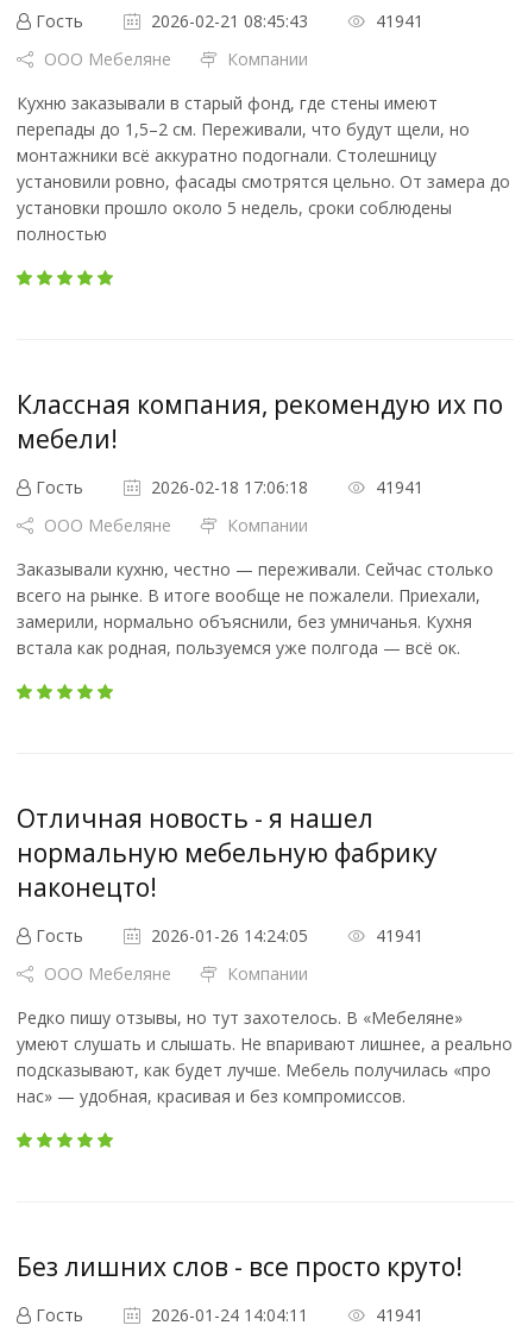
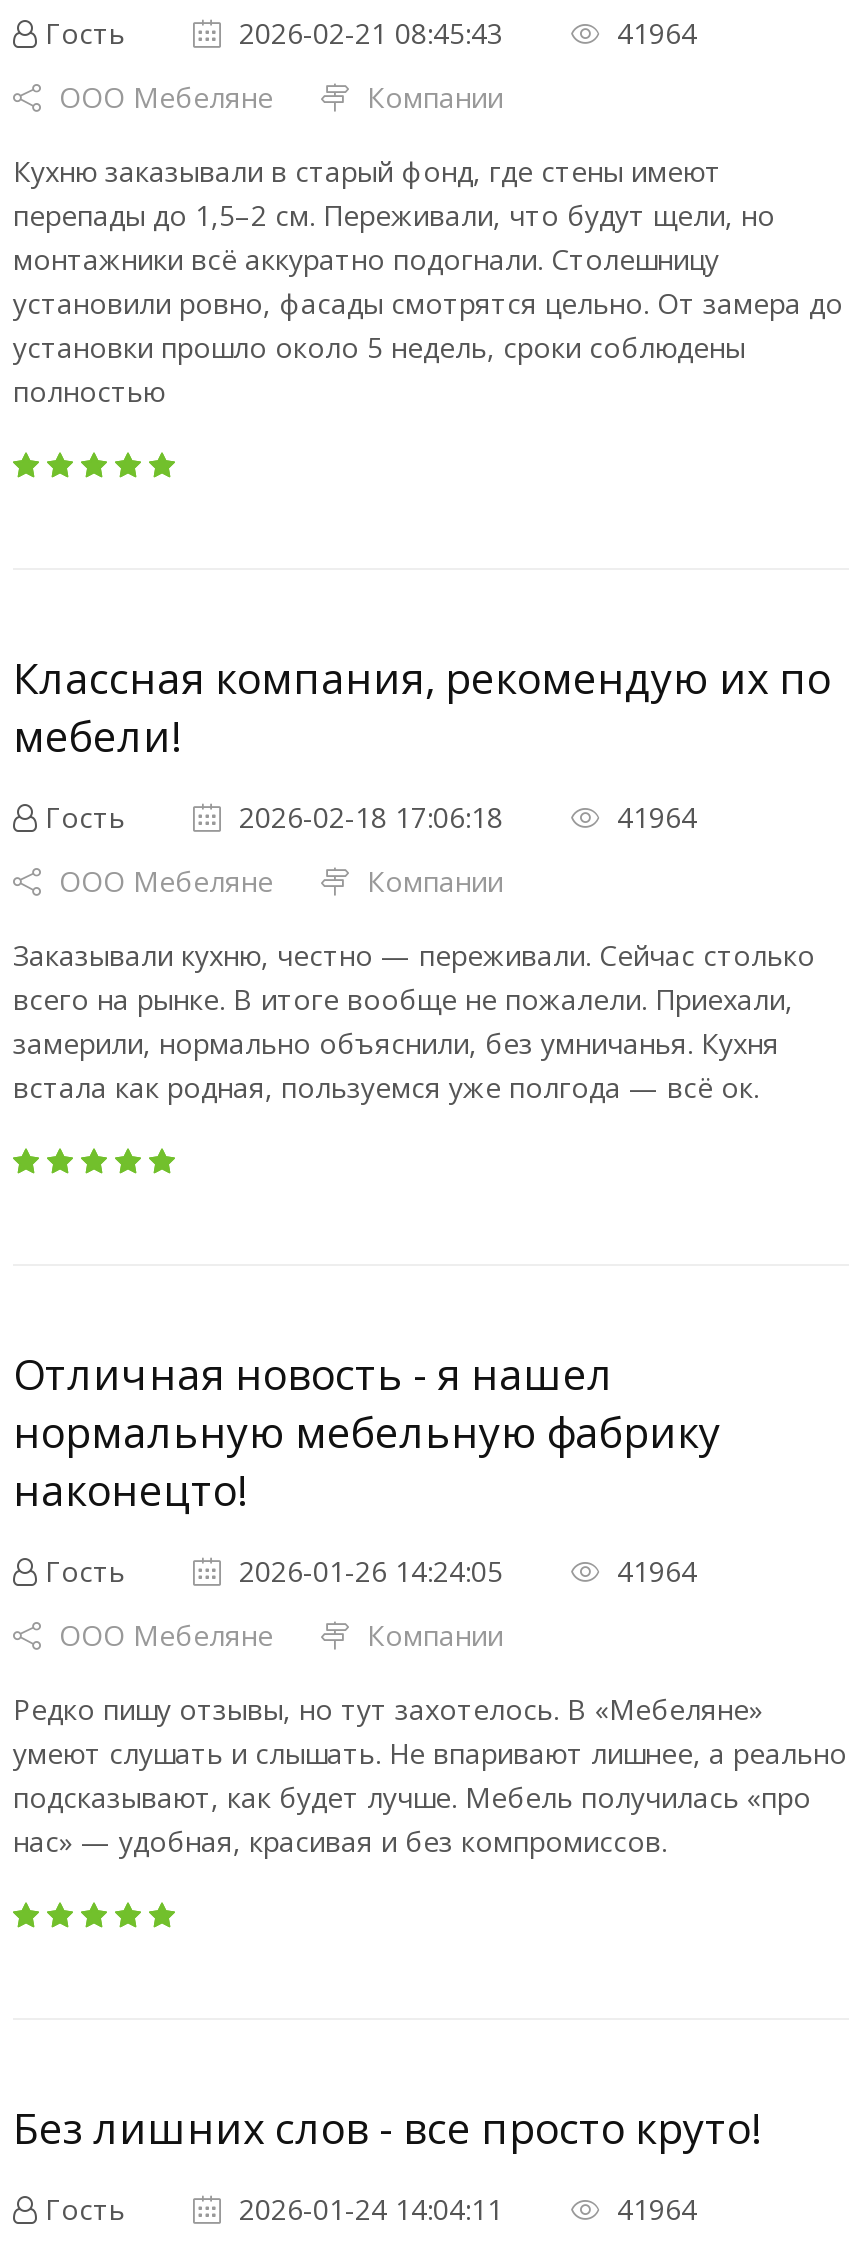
[371,10,423,33] 41941 -> [609,15,697,53] 41964
[371,476,423,499] 41941 -> [609,799,697,837] 41964
[371,924,423,947] 41941 -> [609,1553,697,1591] 41964
[371,1304,423,1326] 41941 -> [609,2191,697,2229] 41964

